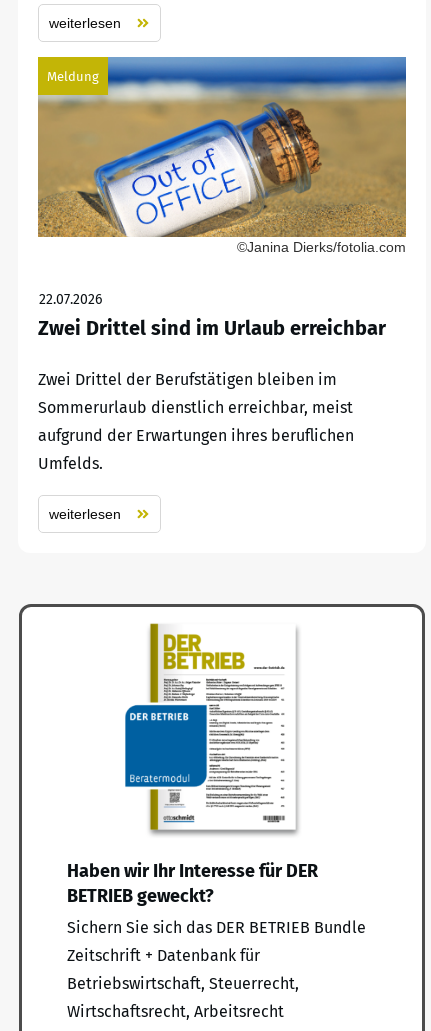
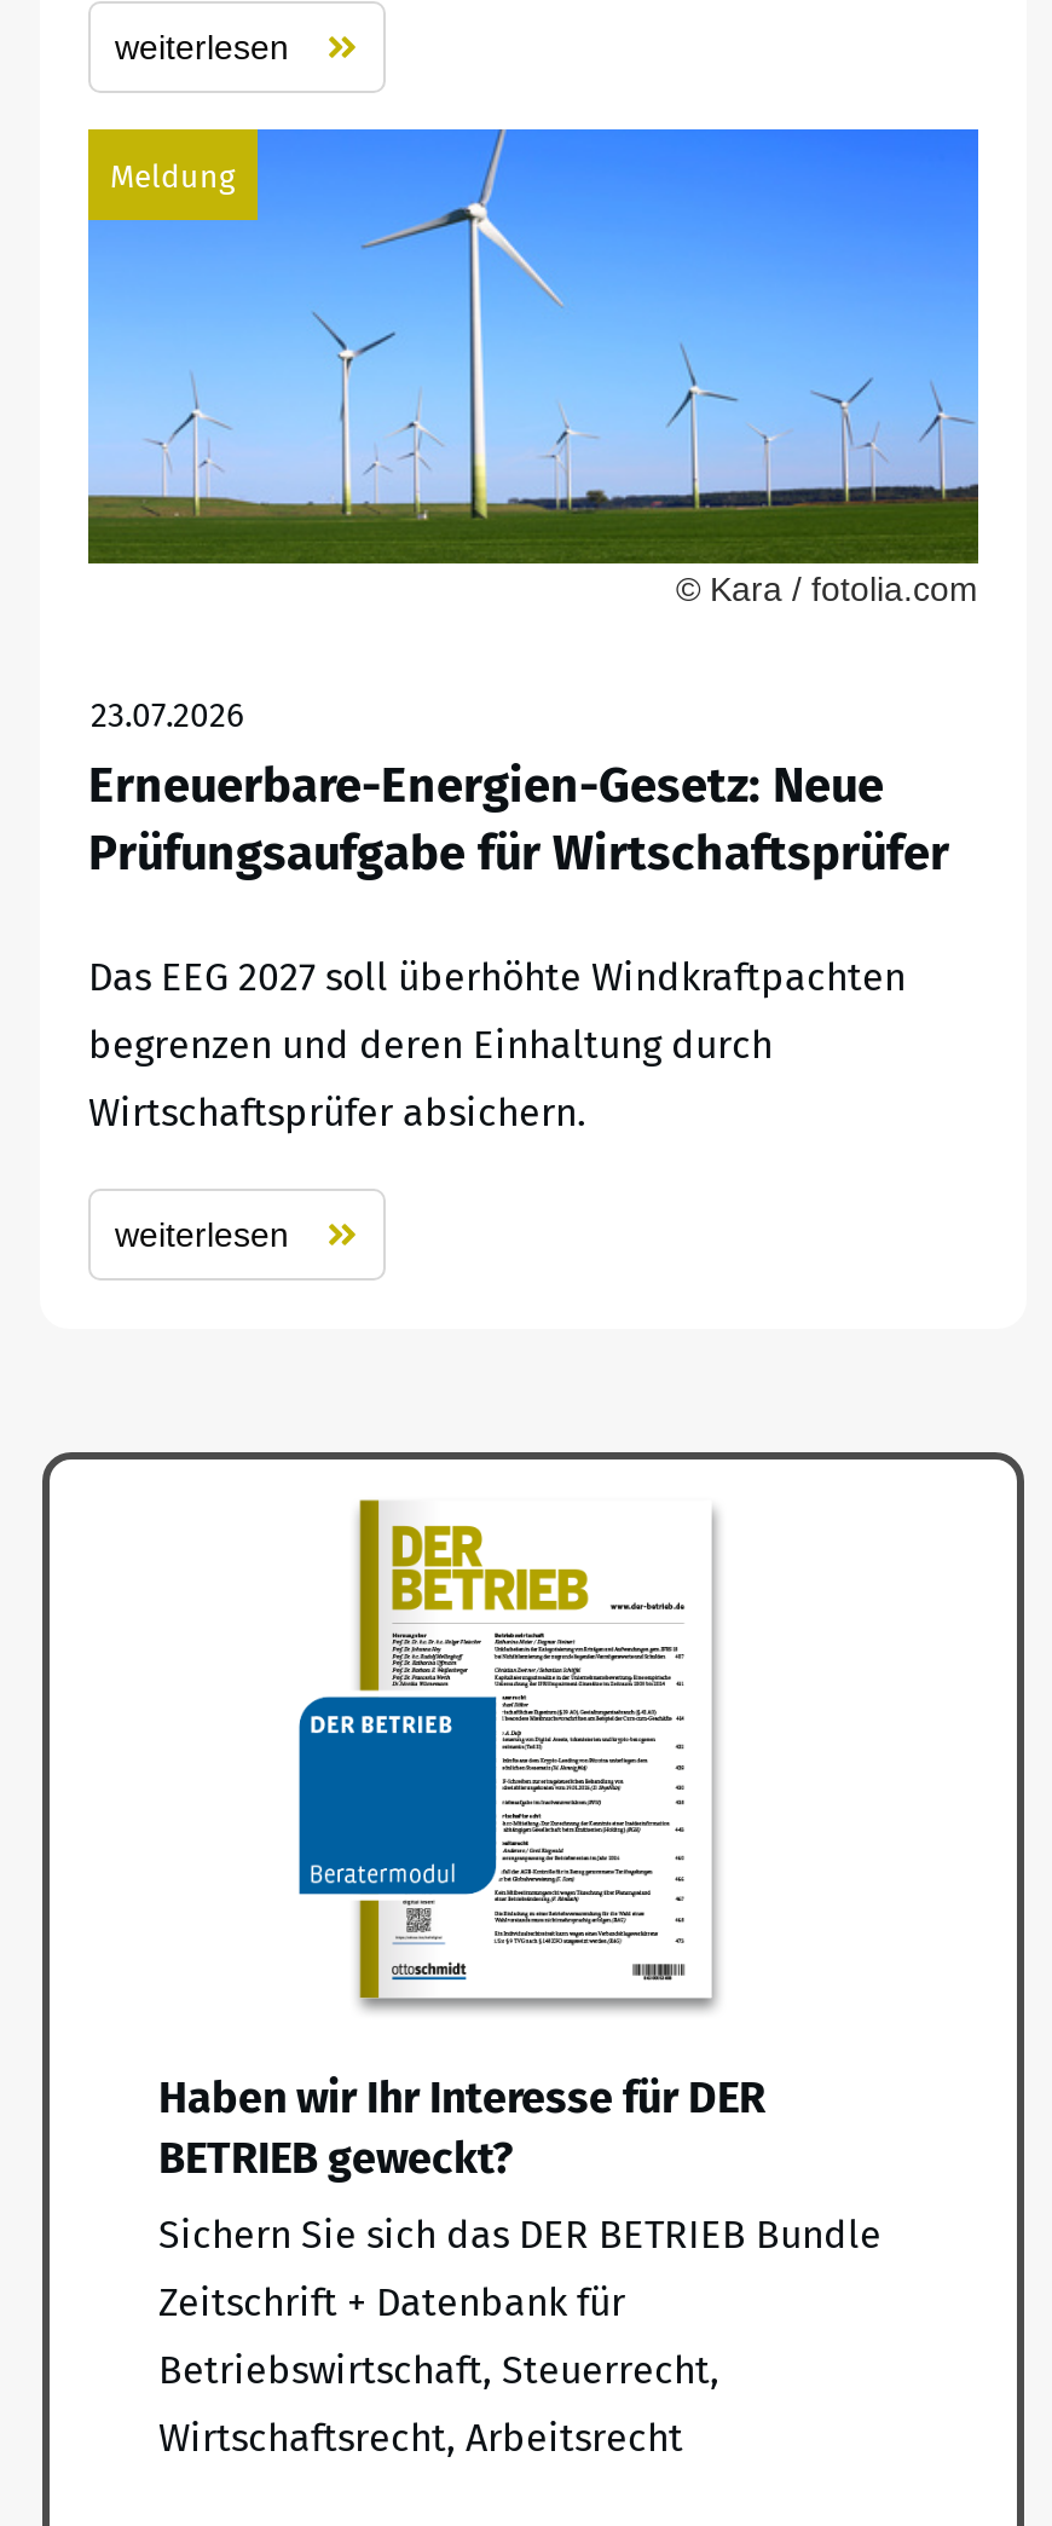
[37,57,407,473] [image] | ©Janina Dierks/fotolia.com | 22.07.2026 | Zwei Drittel sind im Urlaub erreichbar | Zwei Drittel der Berufstätigen bleiben im | Sommerurlaub dienstlich erreichbar, meist | aufgrund der Erwartungen ihres beruflichen | Umfelds. -> [86,129,981,1135] [image] | © Kara / fotolia.com | 23.07.2026 | Erneuerbare-Energien-Gesetz: Neue | Prüfungsaufgabe für Wirtschaftsprüfer | Das EEG 2027 soll überhöhte Windkraftpachten | begrenzen und deren Einhaltung durch | Wirtschaftsprüfer absichern.

